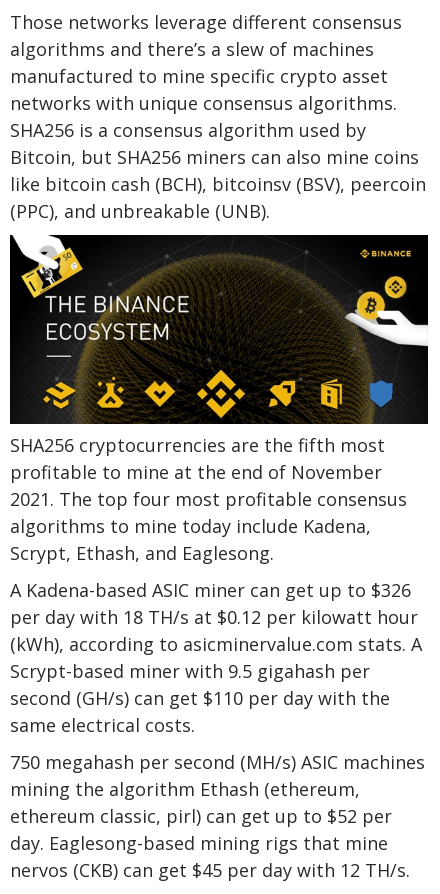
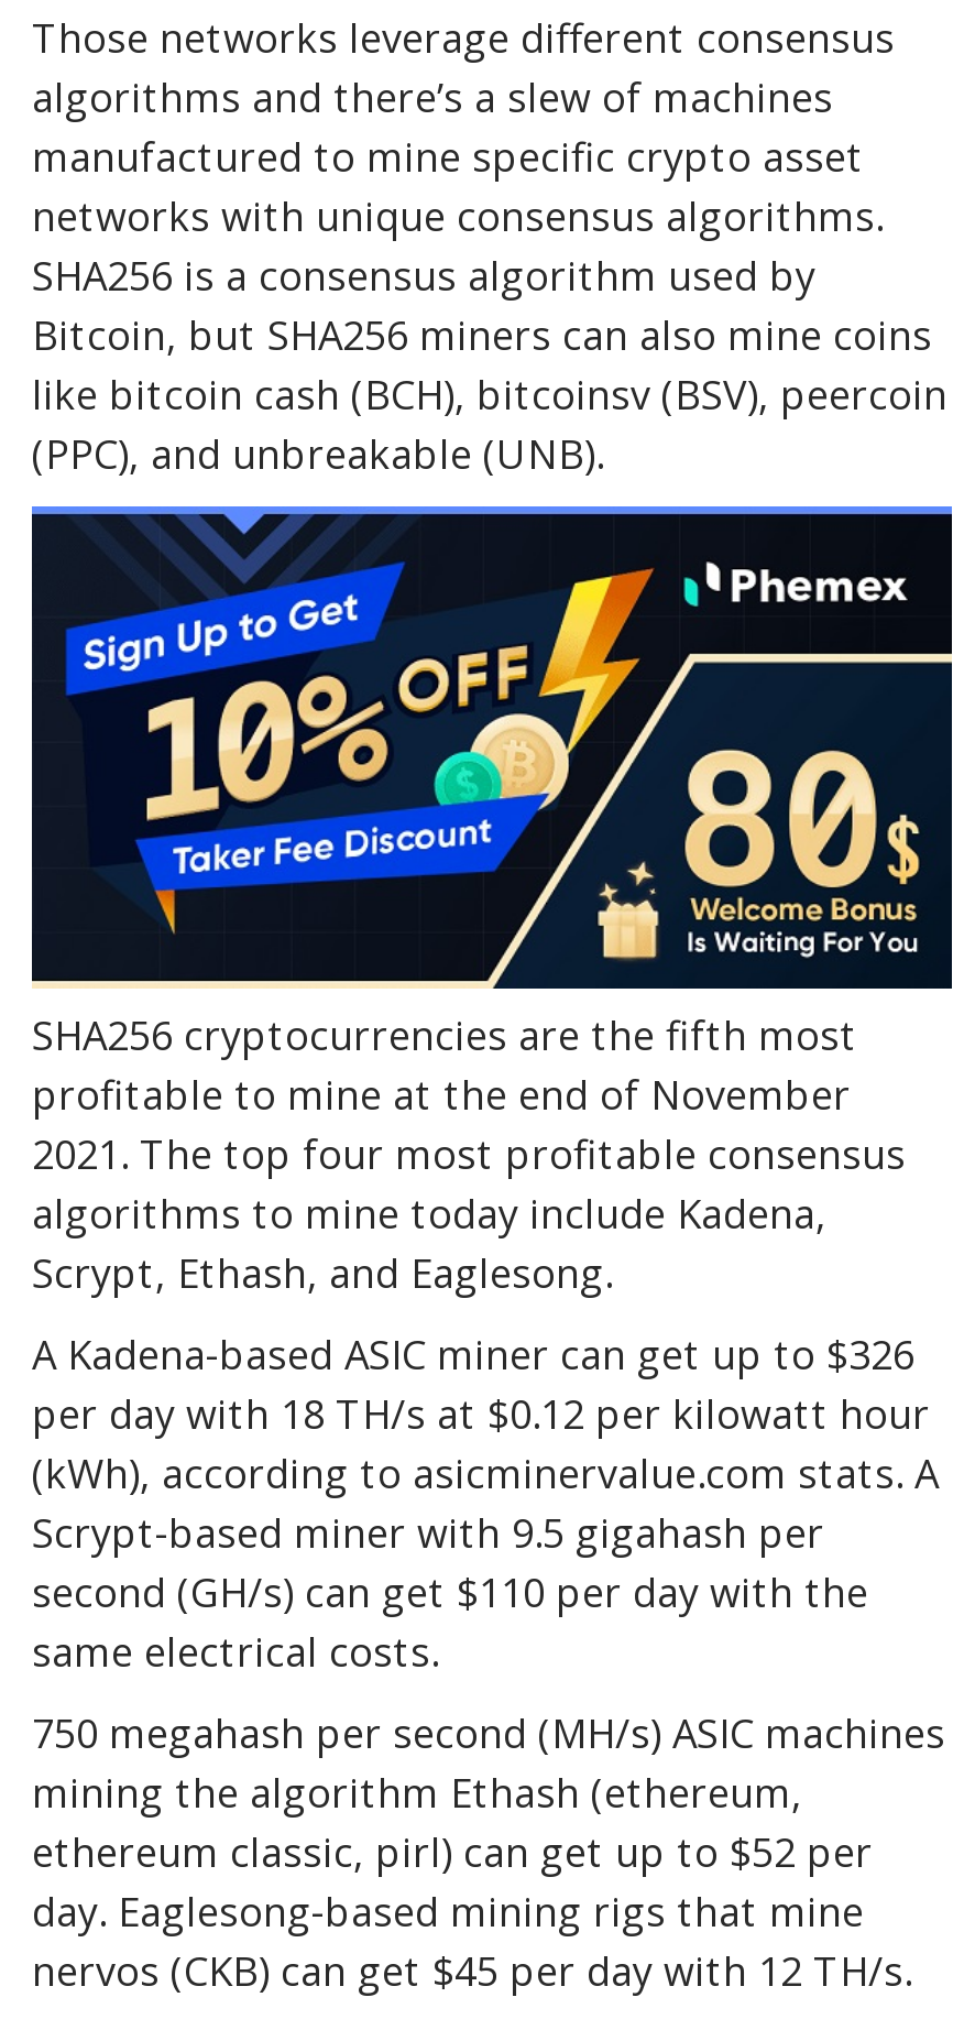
[10,234,428,425] [image] -> [30,504,954,989] [image]

